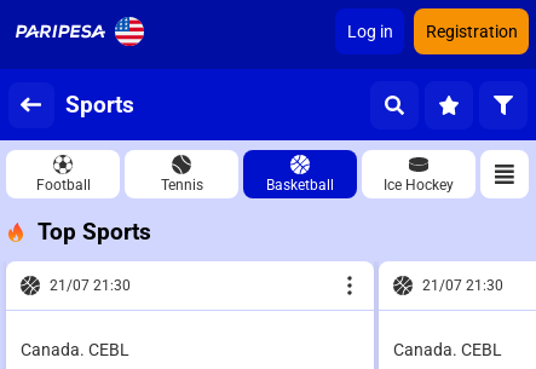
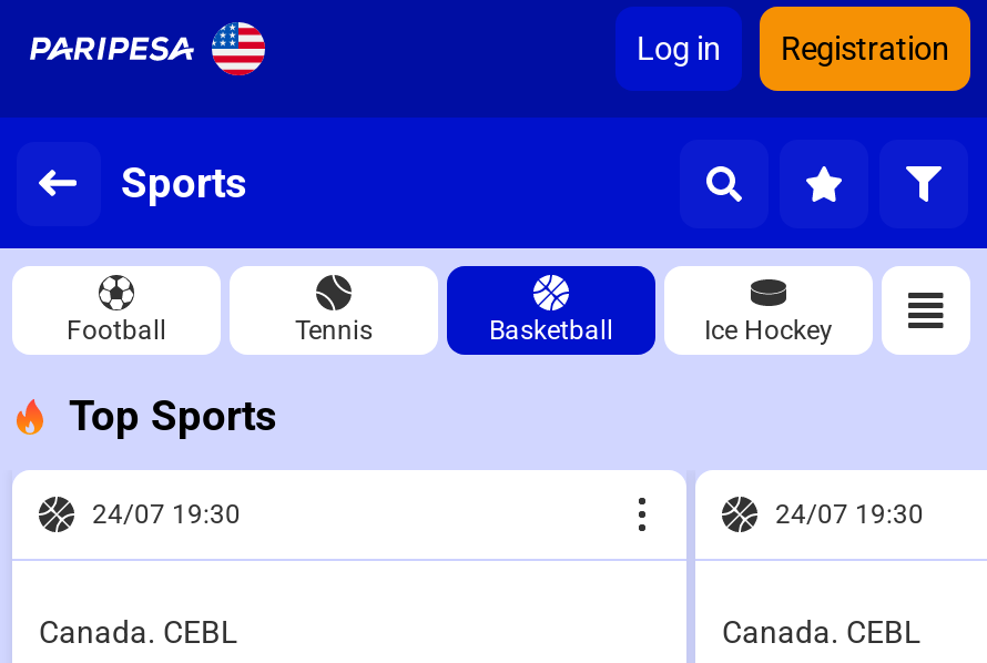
[50,276,131,293] 21/07 21:30 -> [92,498,241,529] 24/07 19:30
[422,276,503,293] 21/07 21:30 -> [775,498,924,529] 24/07 19:30

